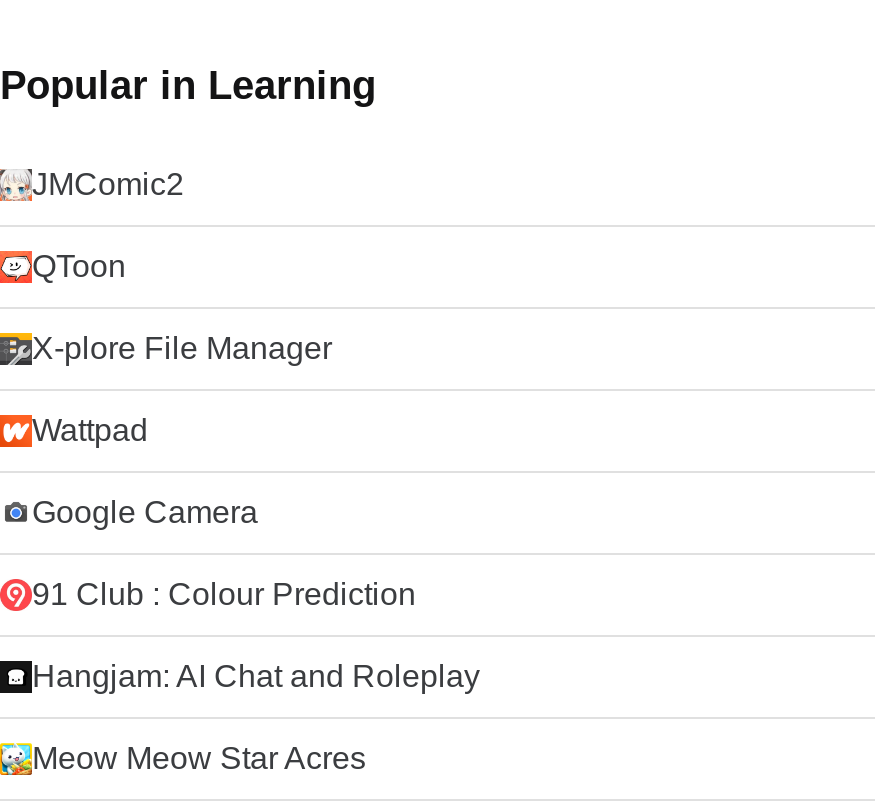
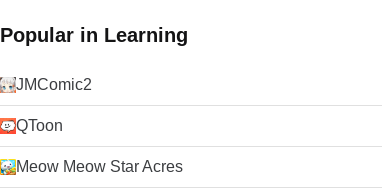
[32,331,480,693] X-plore File Manager | Wattpad | Google Camera | 91 Club : Colour Prediction | Hangjam: AI Chat and Roleplay -> none

